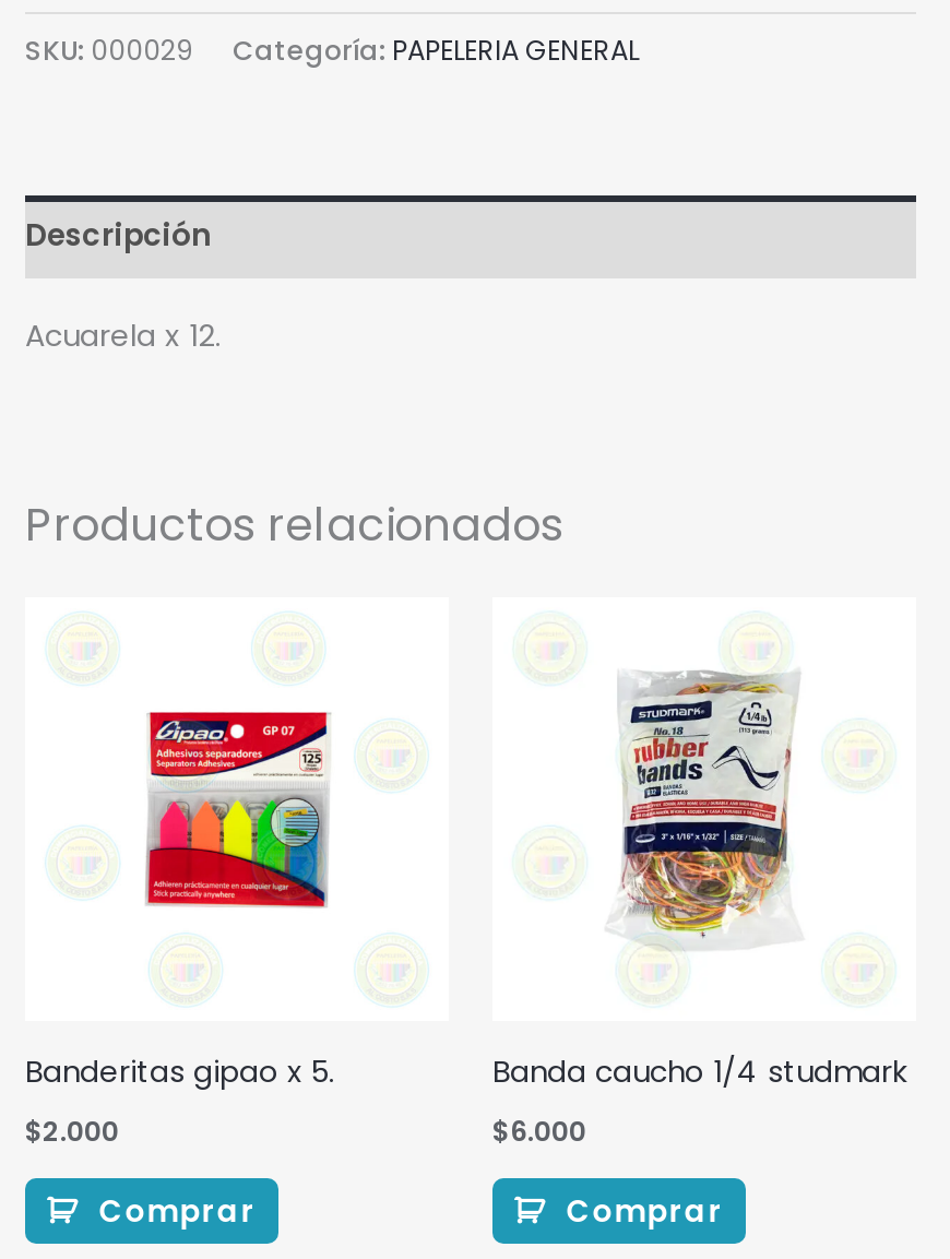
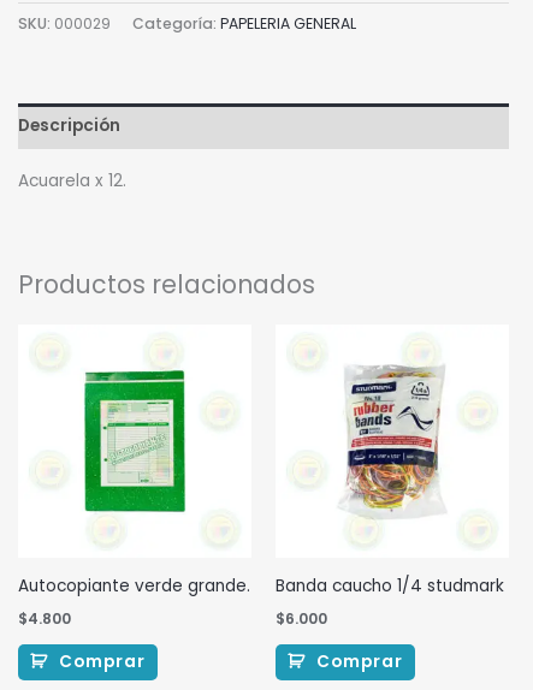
[145,680,329,938] [image] -> [83,369,186,513] [image]
[25,1051,335,1093] Banderitas gipao x 5. -> [18,574,250,597] Autocopiante verde grande.
[25,1112,119,1149] $2.000 -> [18,608,71,628] $4.800

